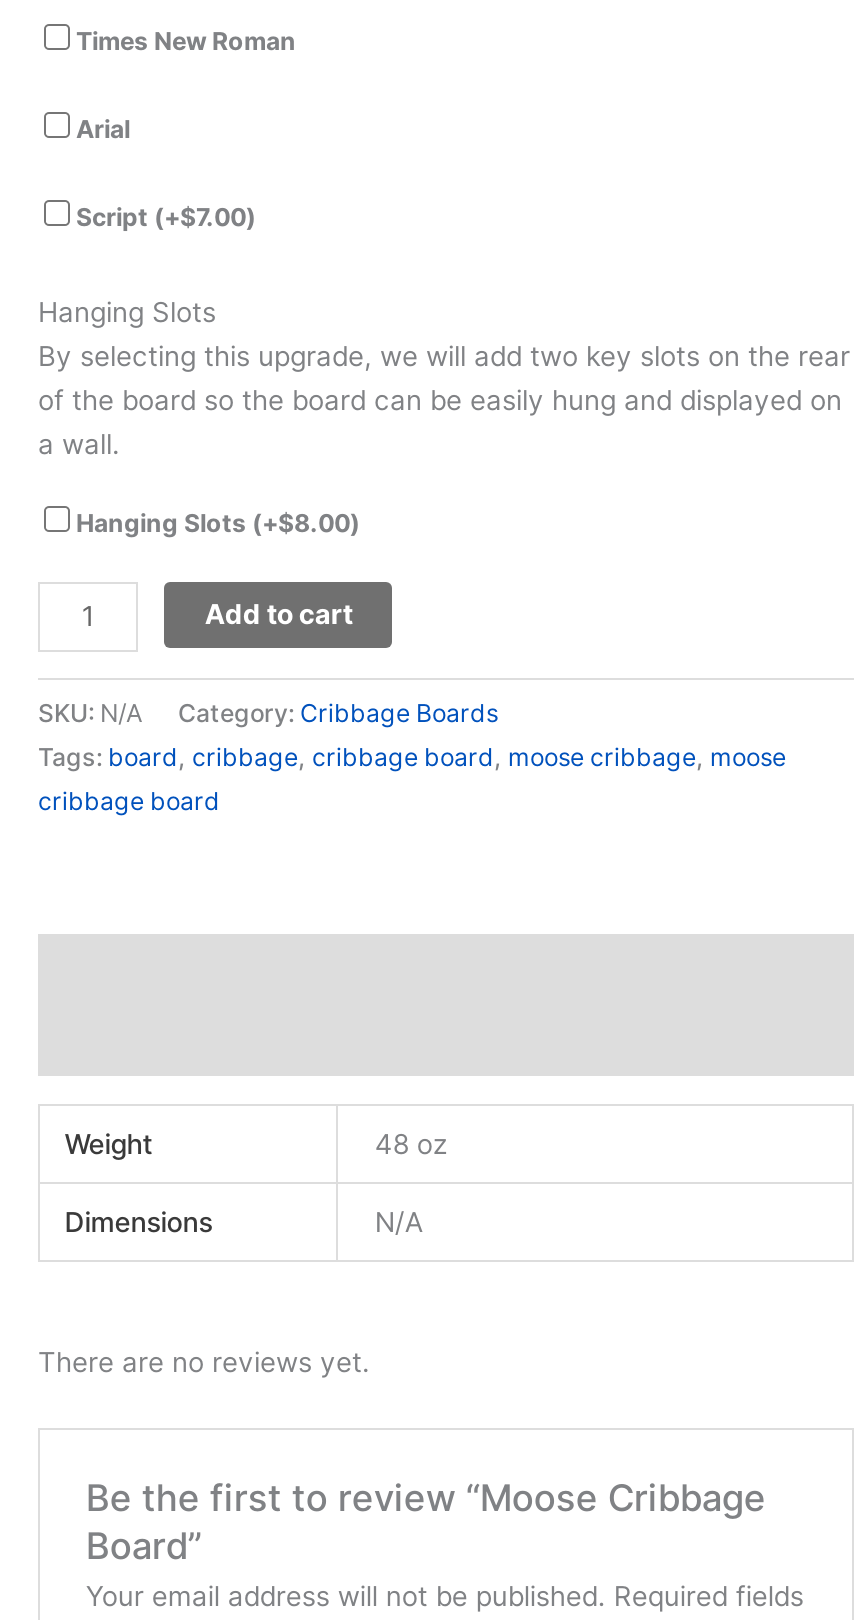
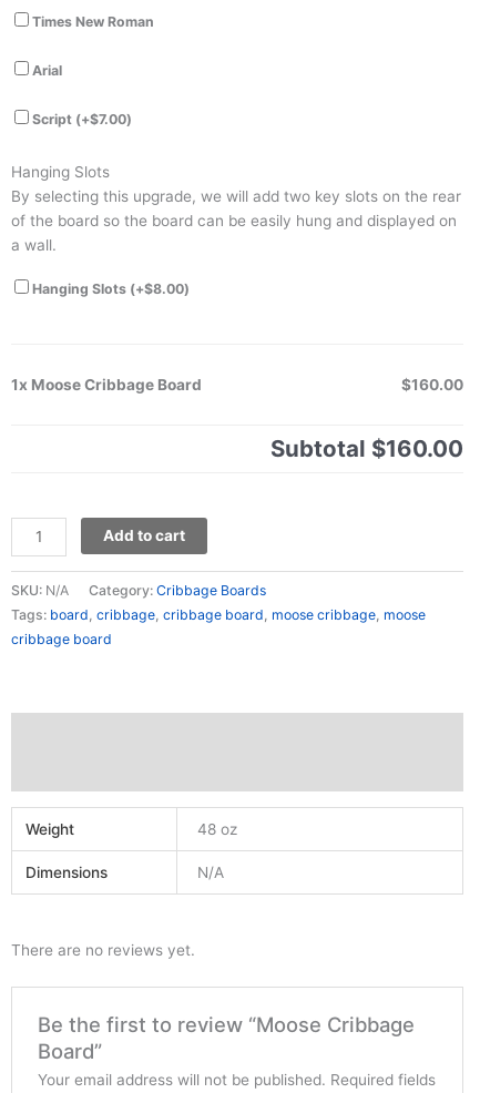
none -> [11,375,463,462] 1x Moose Cribbage Board | $160.00 | Subtotal $160.00

